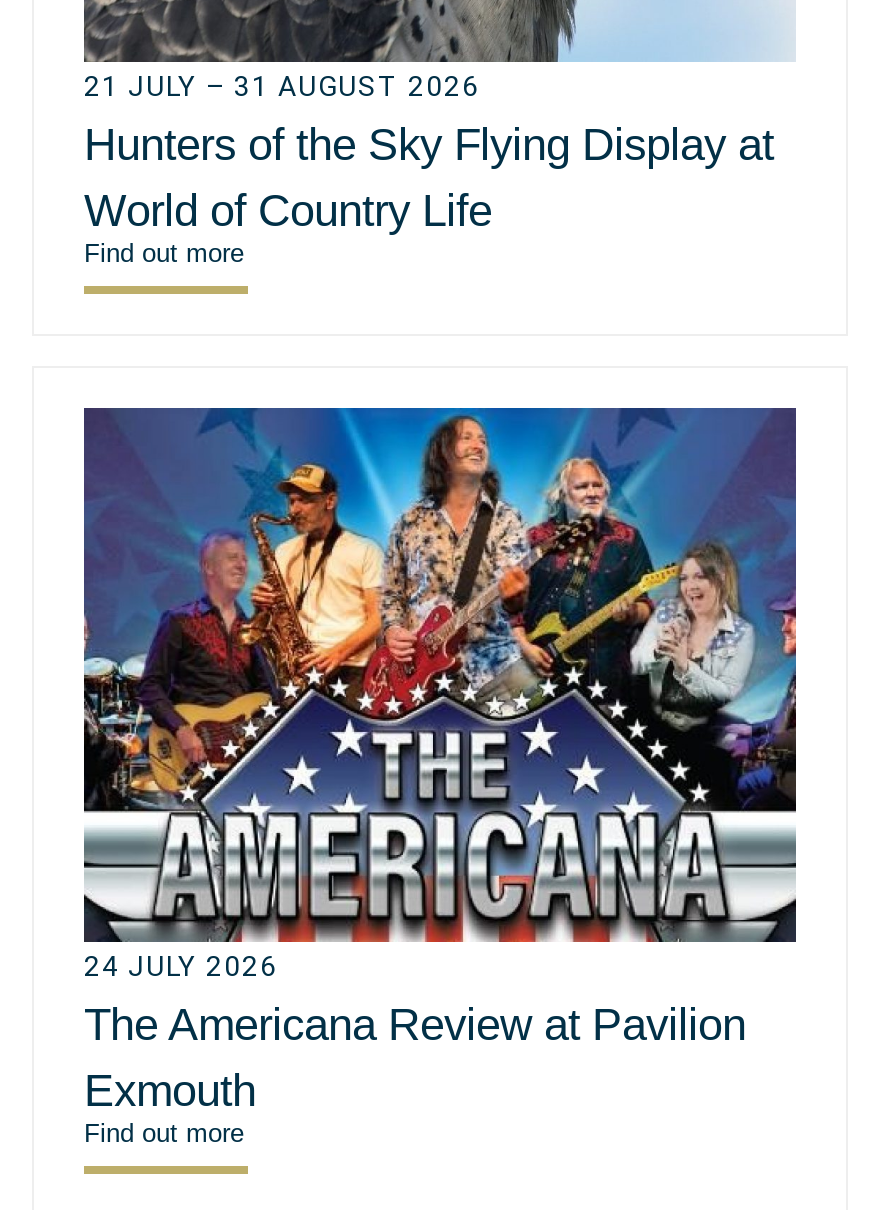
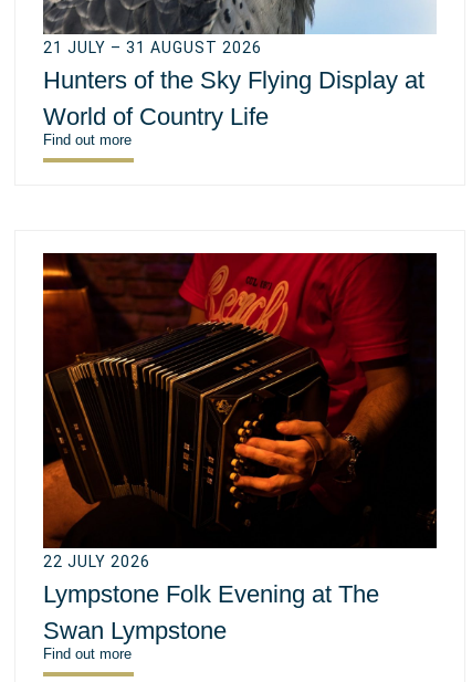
[82,406,798,1115] [image] | 24 JULY 2026 | The Americana Review at Pavilion | Exmouth -> [42,252,438,644] [image] | 22 JULY 2026 | Lympstone Folk Evening at The | Swan Lympstone

